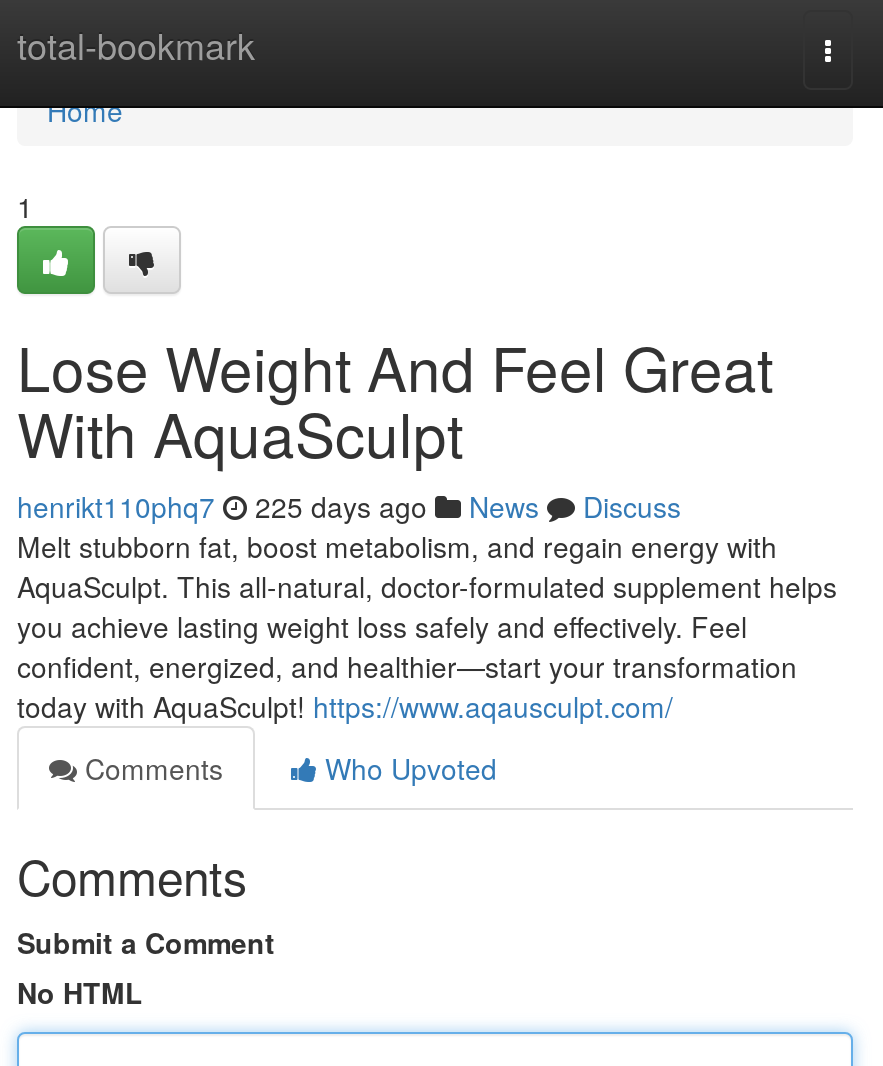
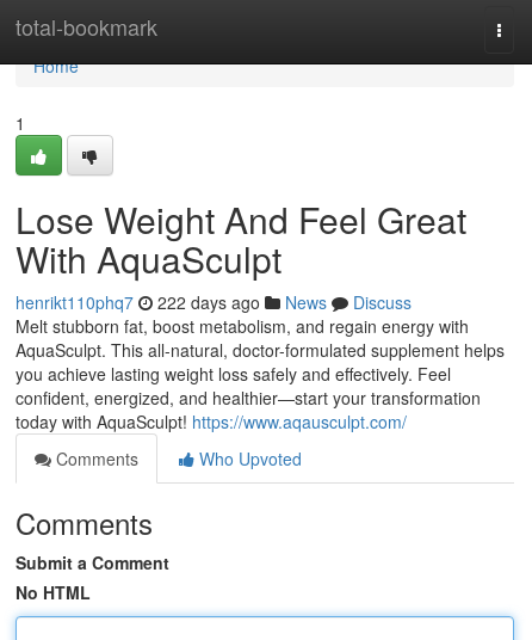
[17,486,681,526] henrikt110phq7 225 days ago News Discuss -> [16,290,412,314] henrikt110phq7 222 days ago News Discuss

